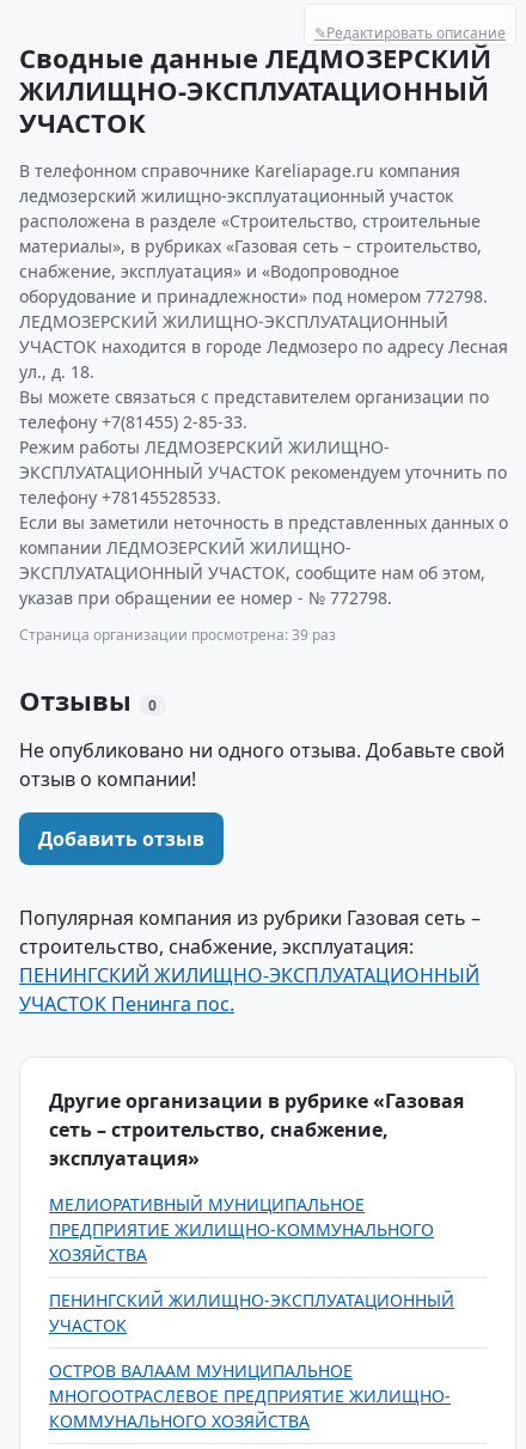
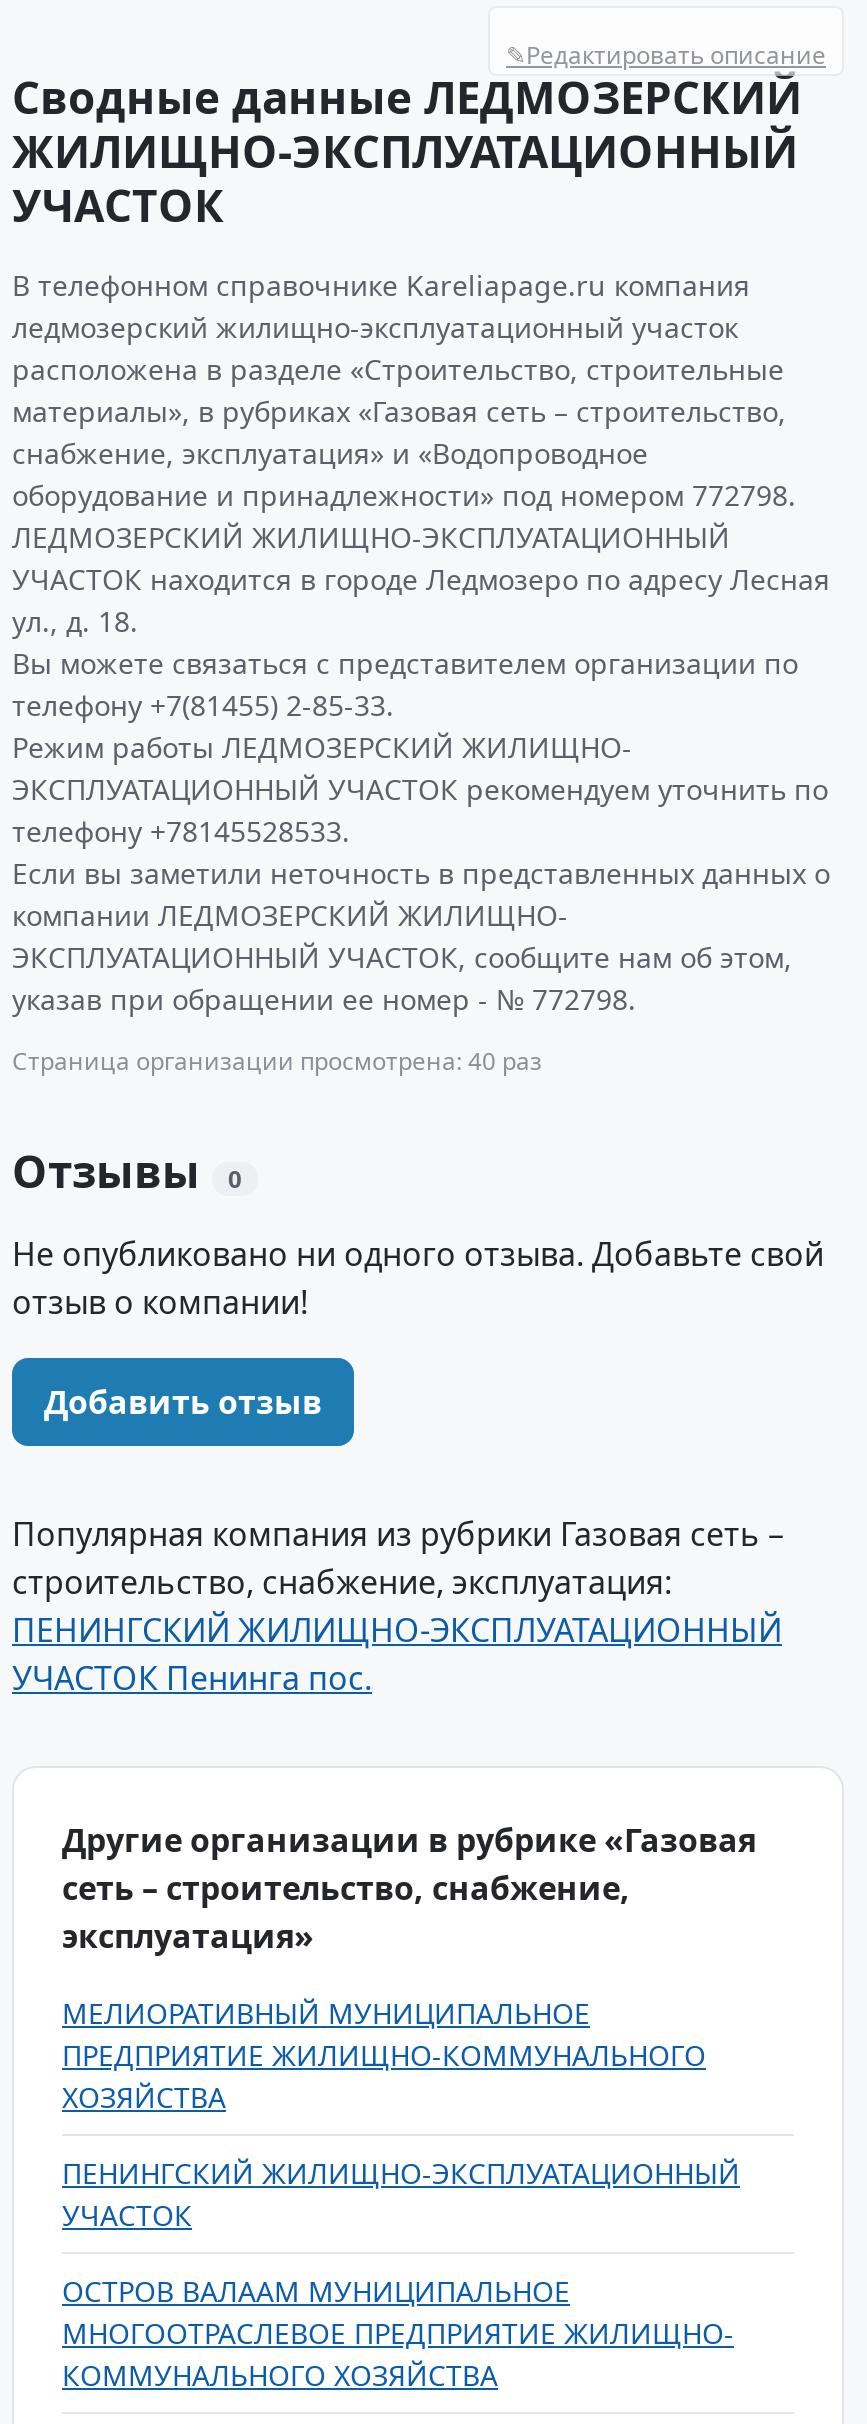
[19,625,336,645] Страница организации просмотрена: 39 раз -> [12,1044,542,1078] Страница организации просмотрена: 40 раз

